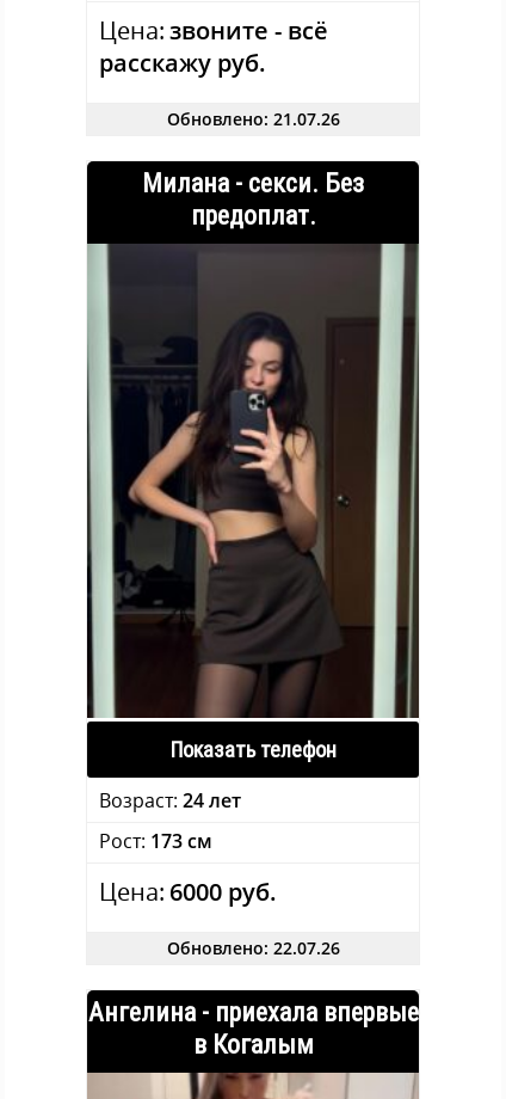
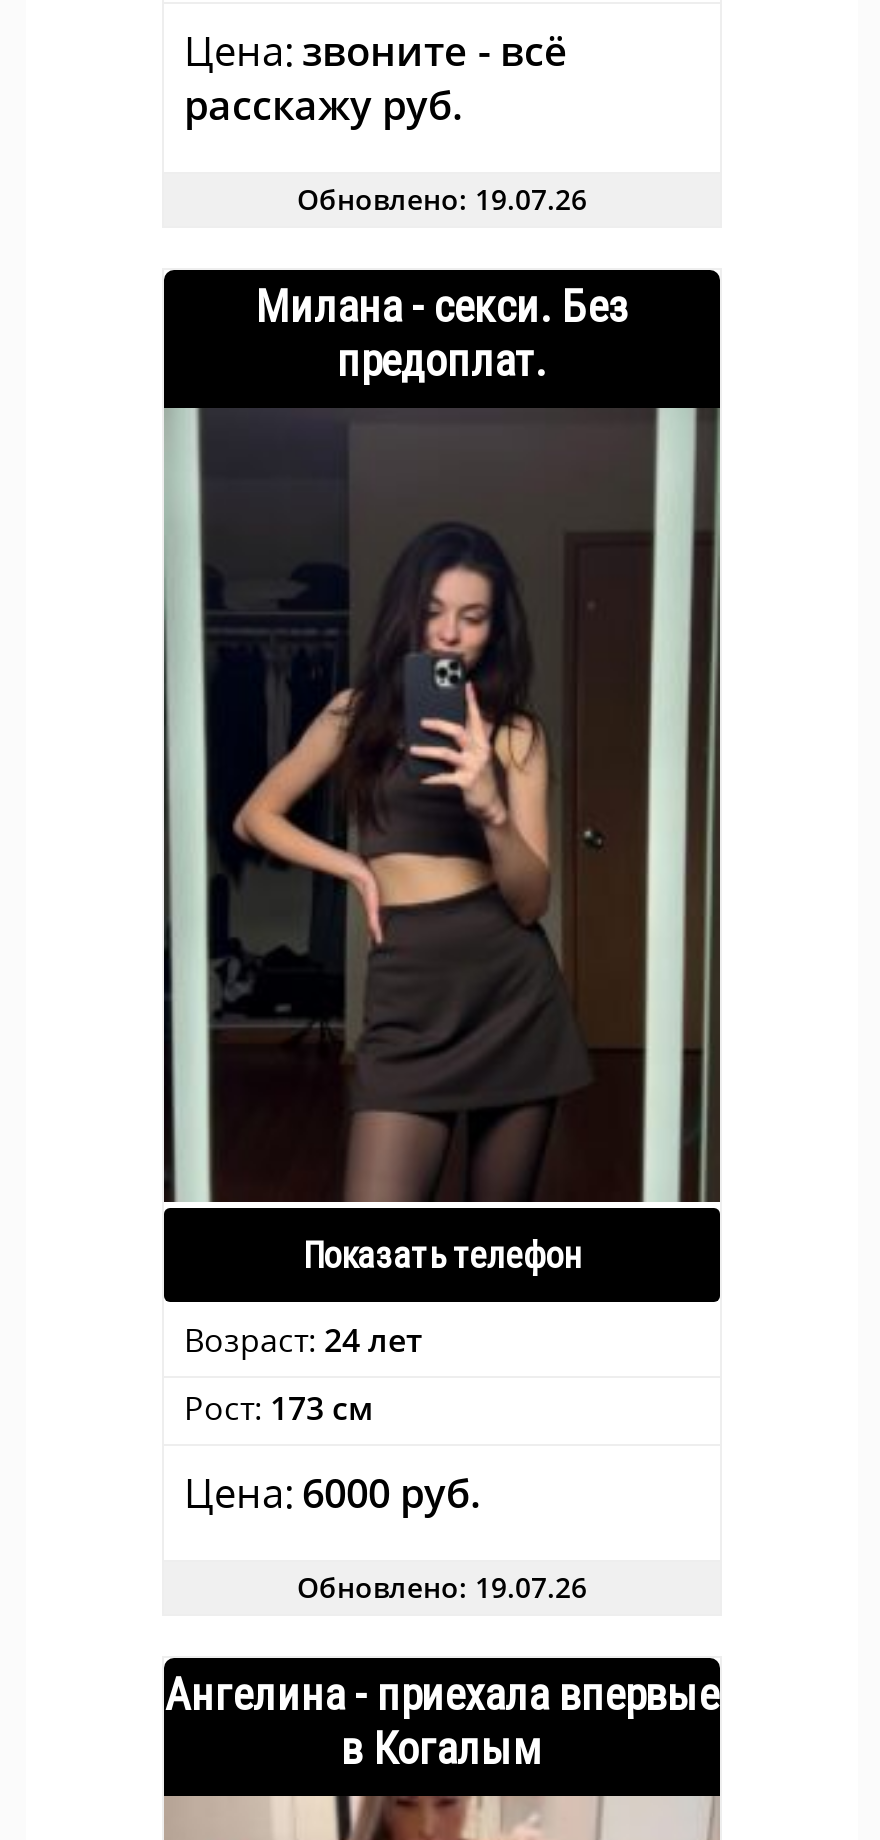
[166,108,340,130] Обновлено: 21.07.26 -> [297,180,587,218] Обновлено: 19.07.26
[166,937,340,959] Обновлено: 22.07.26 -> [297,1568,587,1606] Обновлено: 19.07.26

